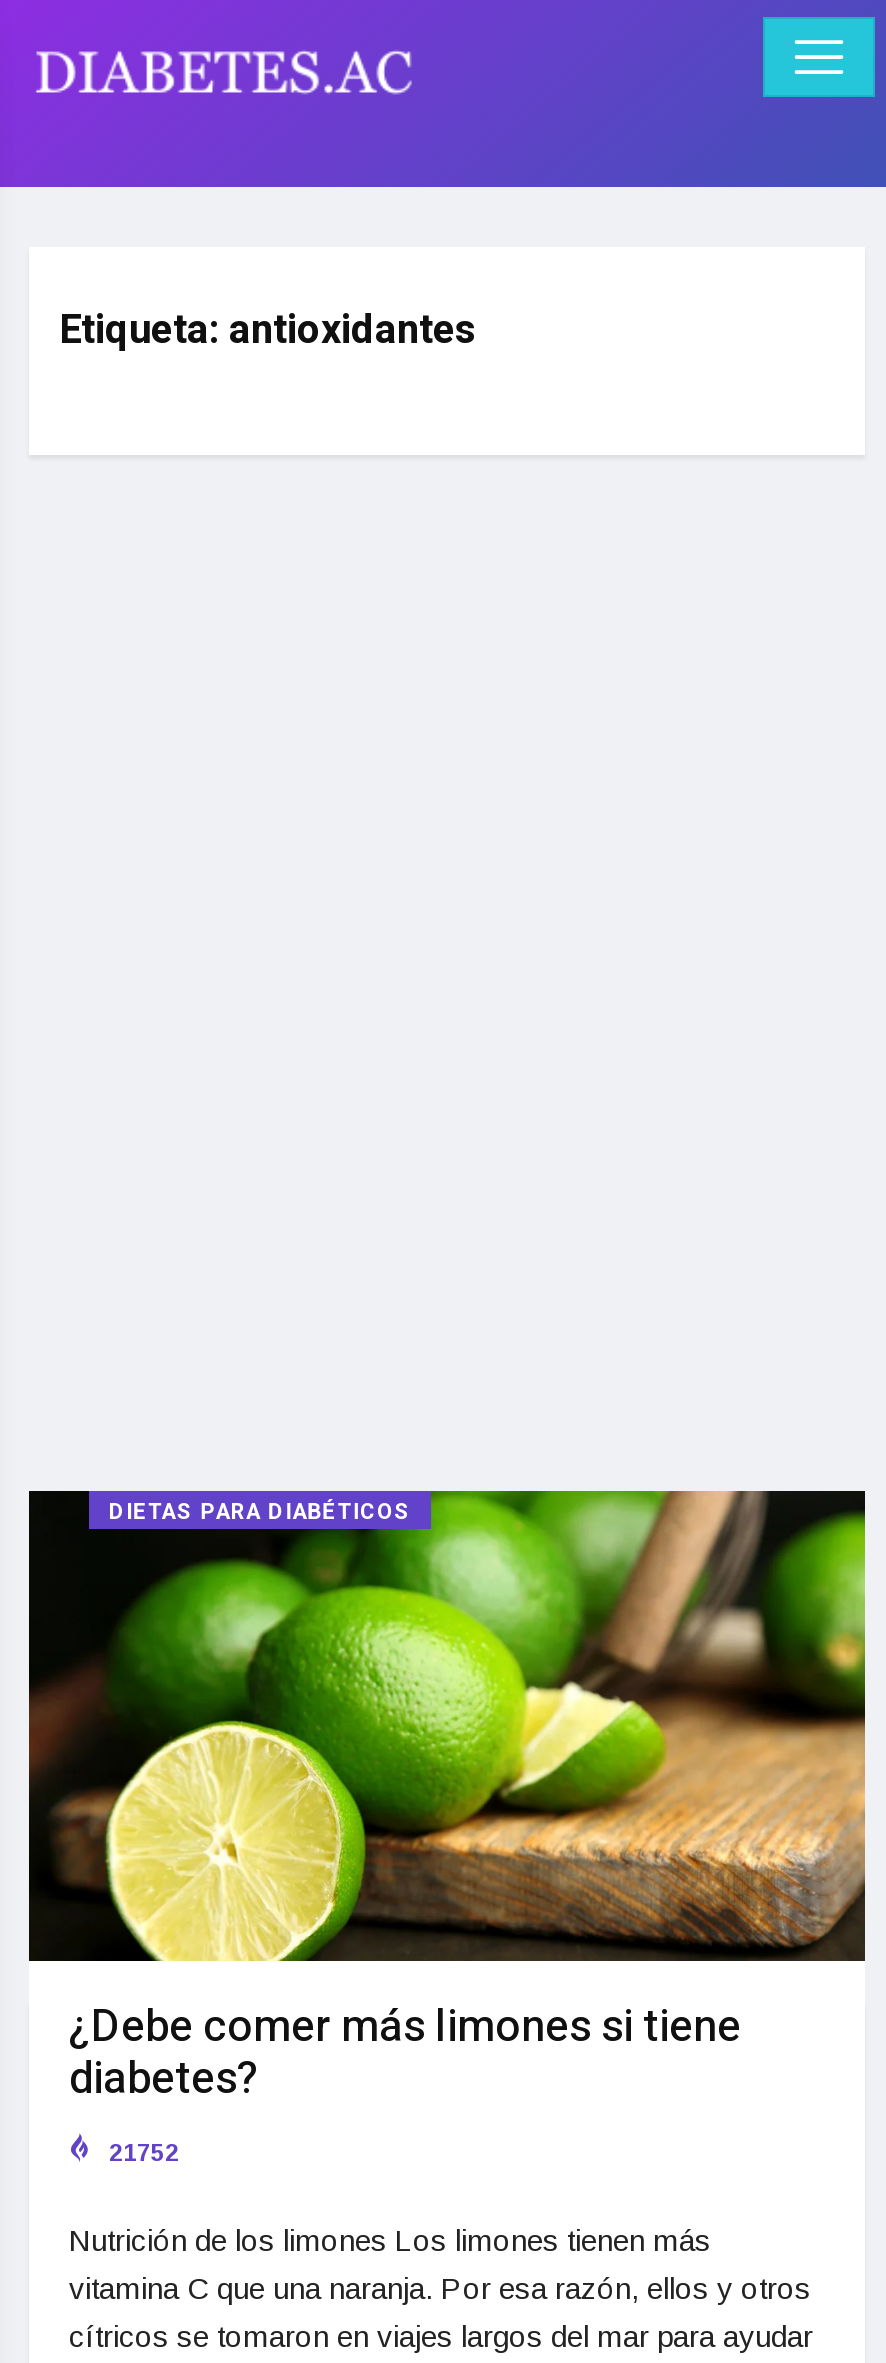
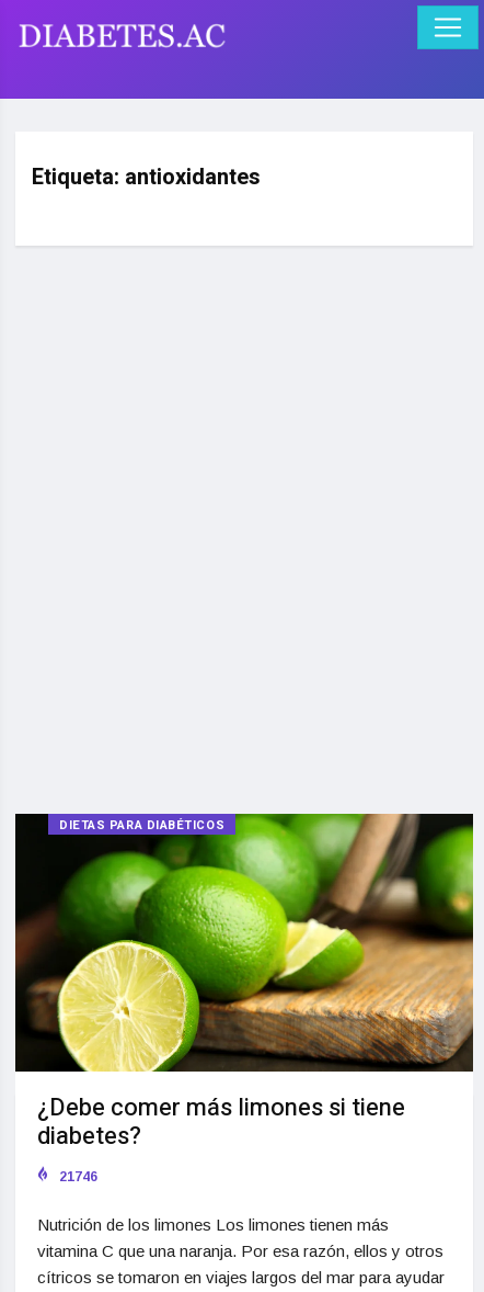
[103,2140,179,2168] 21752 -> [56,1170,97,1185] 21746

